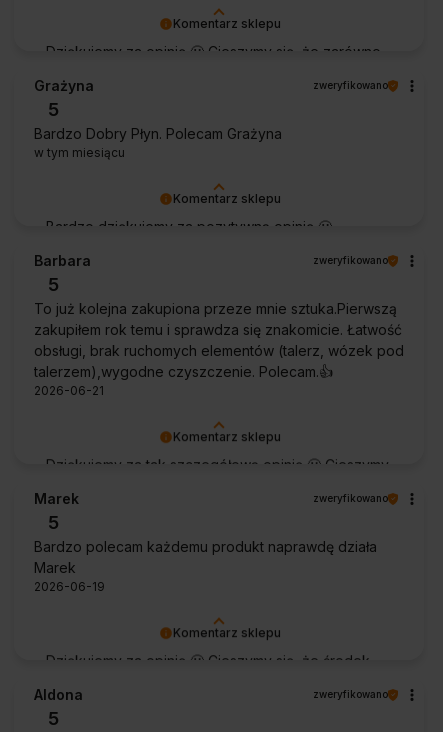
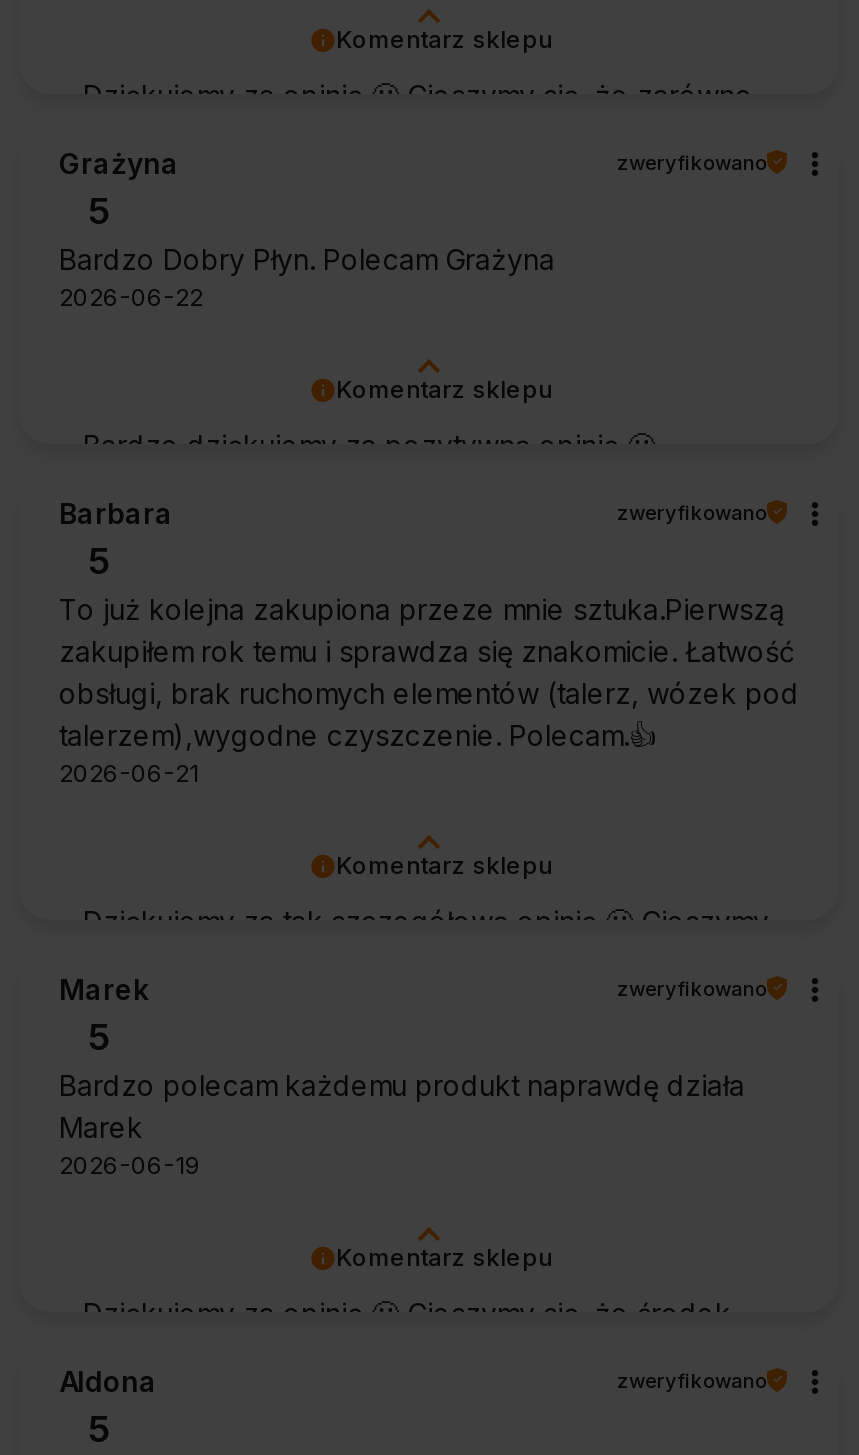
[34,145,125,160] w tym miesiącu -> [59,281,203,311] 2026-06-22

